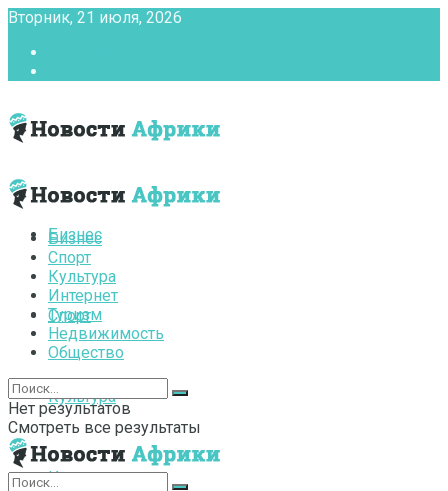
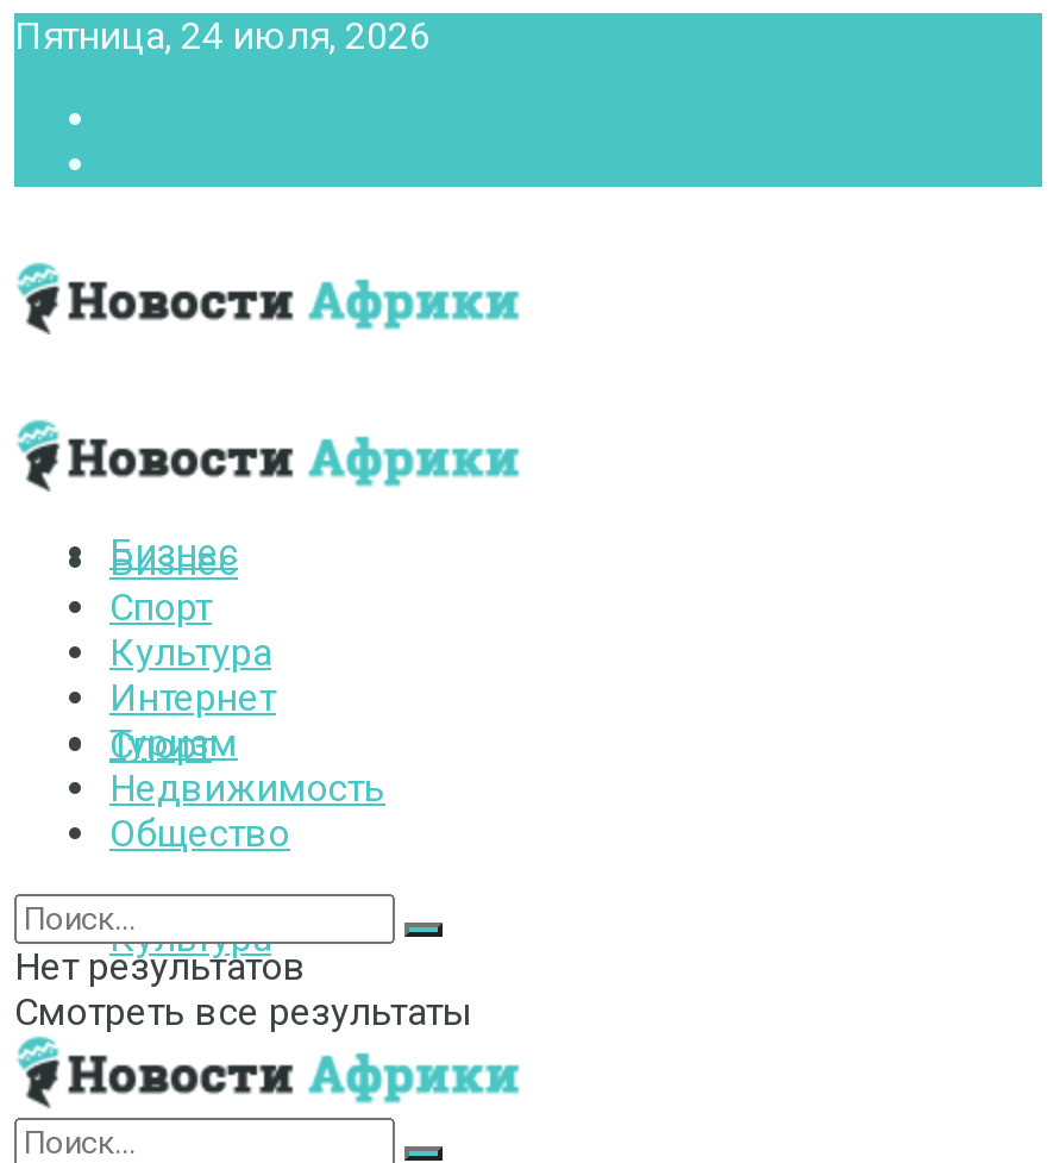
[8,8,182,27] Вторник, 21 июля, 2026 -> [14,13,431,58] Пятница, 24 июля, 2026

